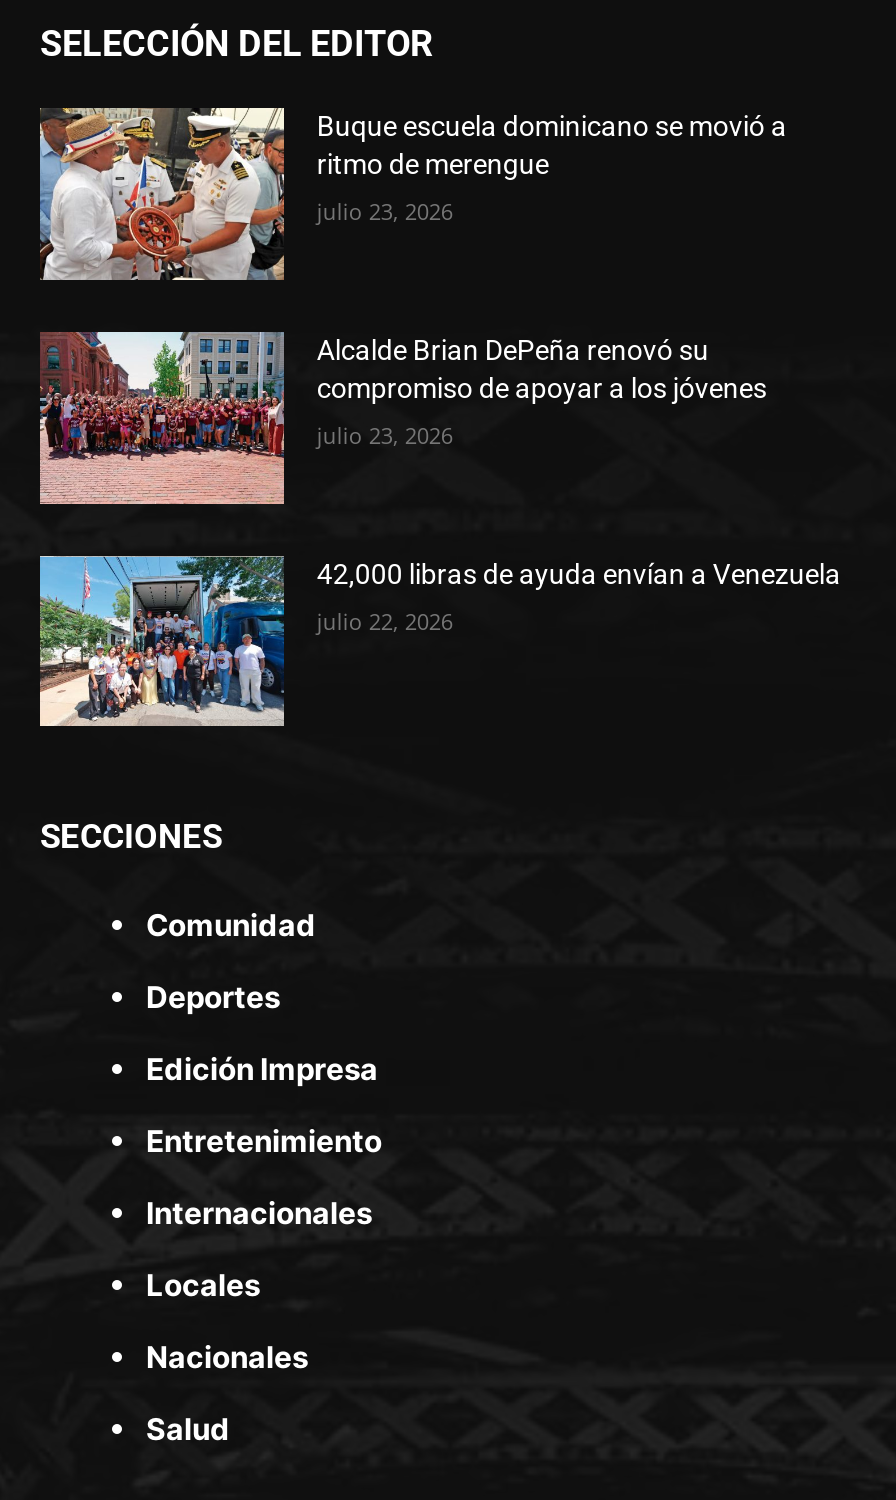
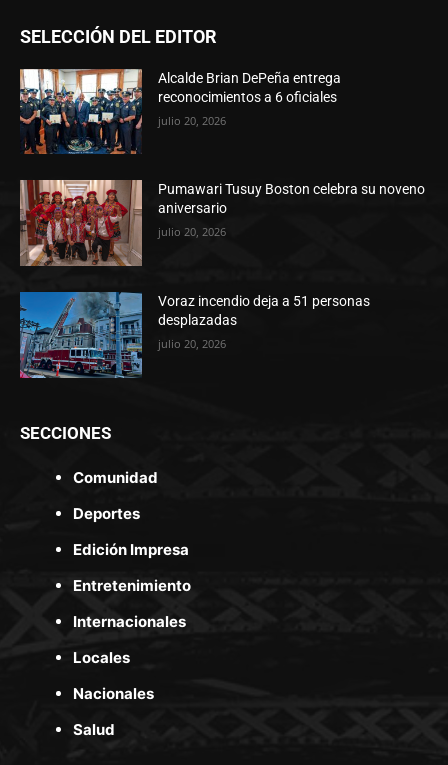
[38,105,787,283] [image] | Buque escuela dominicano se movió a | ritmo de merengue -> [19,68,341,155] [image] | Alcalde Brian DePeña entrega | reconocimientos a 6 oficiales
[317,196,453,226] julio 23, 2026 -> [158,113,226,128] julio 20, 2026
[38,329,767,505] [image] | Alcalde Brian DePeña renovó su | compromiso de apoyar a los jóvenes -> [20,179,425,266] [image] | Pumawari Tusuy Boston celebra su noveno | aniversario
[317,420,453,450] julio 23, 2026 -> [158,224,226,239] julio 20, 2026
[38,553,841,729] [image] | 42,000 libras de ayuda envían a Venezuela -> [19,291,370,379] [image] | Voraz incendio deja a 51 personas | desplazadas
[317,605,453,635] julio 22, 2026 -> [158,336,226,351] julio 20, 2026

